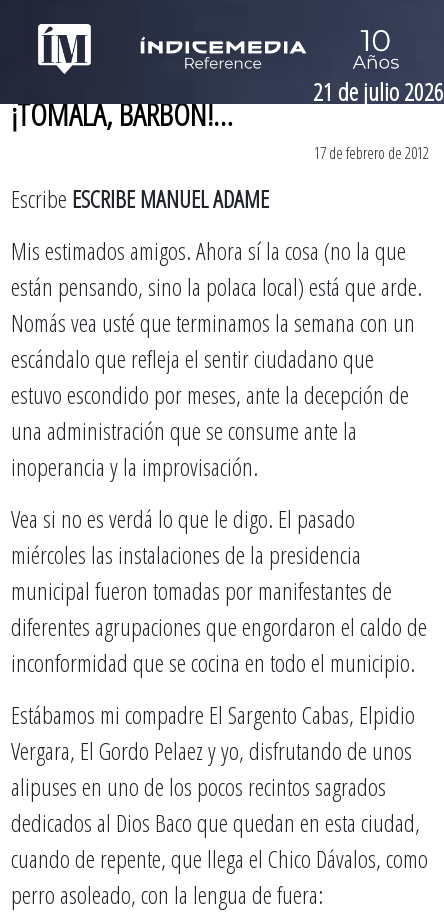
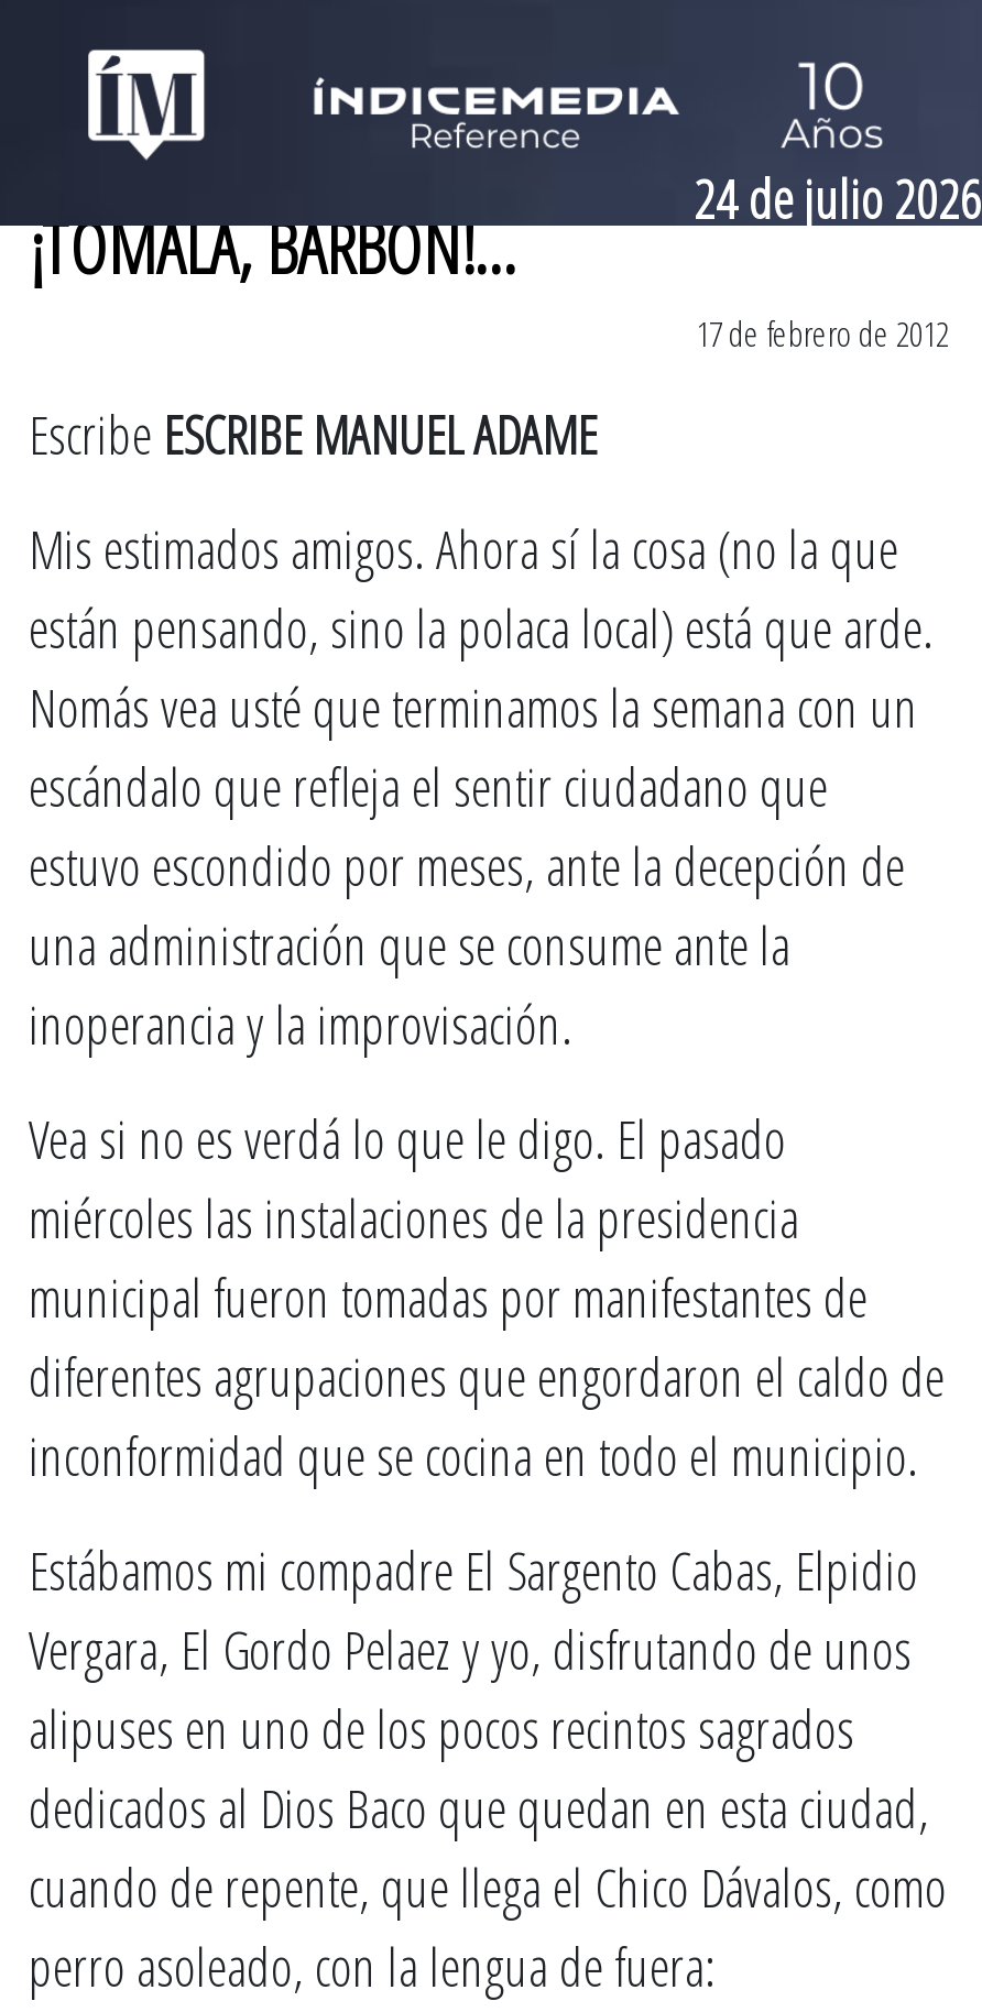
[313,75,444,108] 21 de julio 2026 -> [694,161,982,234] 24 de julio 2026

